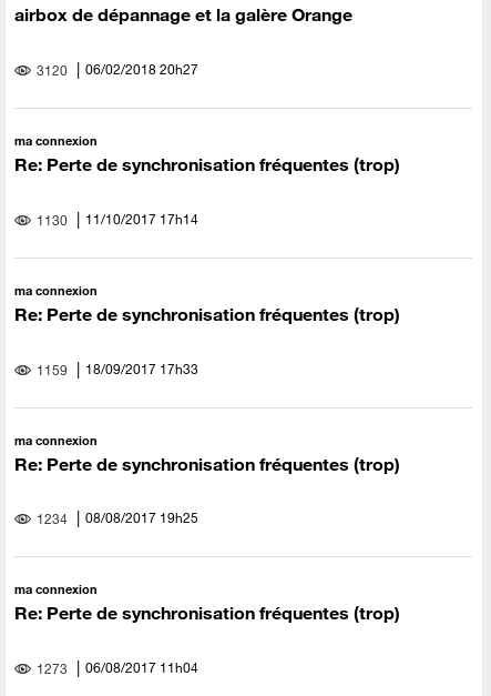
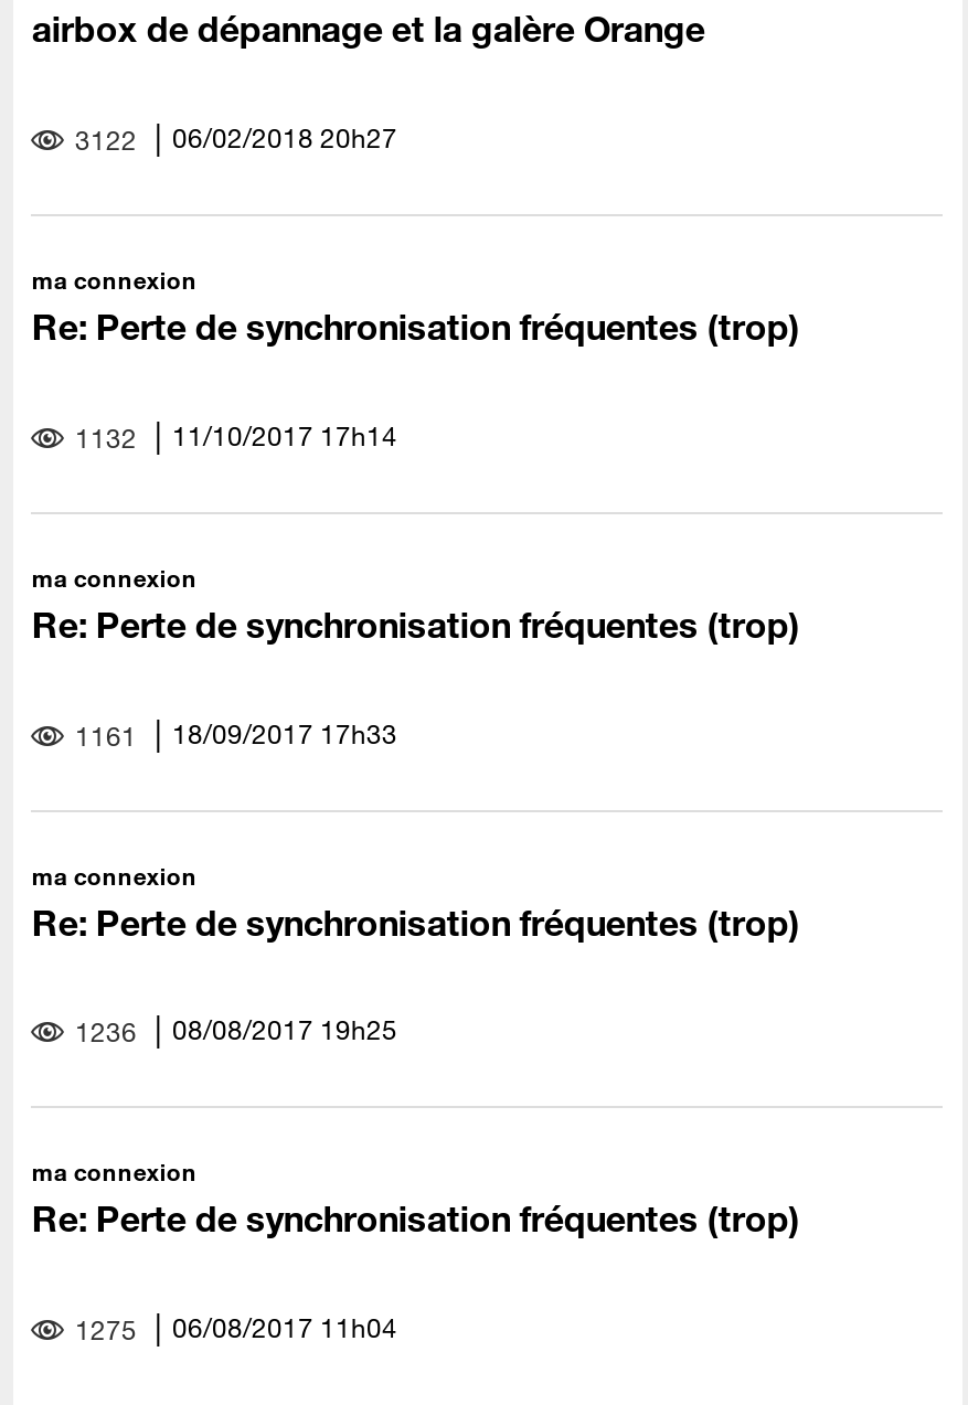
[33,60,198,79] 3120 06/02/2018 20h27 -> [68,119,397,156] 3122 06/02/2018 20h27
[33,209,198,228] 1130 11/10/2017 17h14 -> [68,417,397,454] 1132 11/10/2017 17h14
[33,359,198,378] 1159 18/09/2017 17h33 -> [68,714,397,752] 1161 18/09/2017 17h33
[33,509,198,528] 1234 08/08/2017 19h25 -> [68,1012,397,1050] 1236 08/08/2017 19h25
[33,659,198,678] 1273 06/08/2017 11h04 -> [68,1310,397,1347] 1275 06/08/2017 11h04

